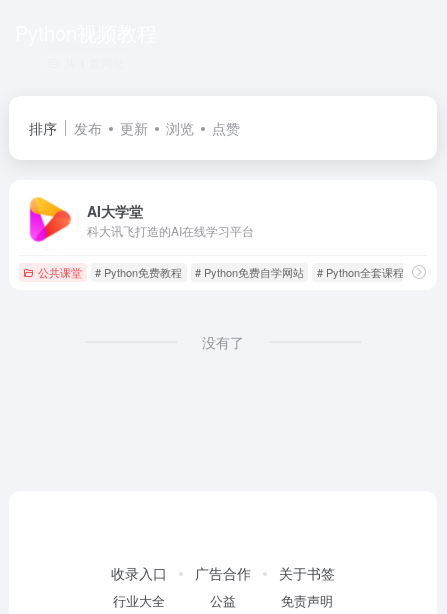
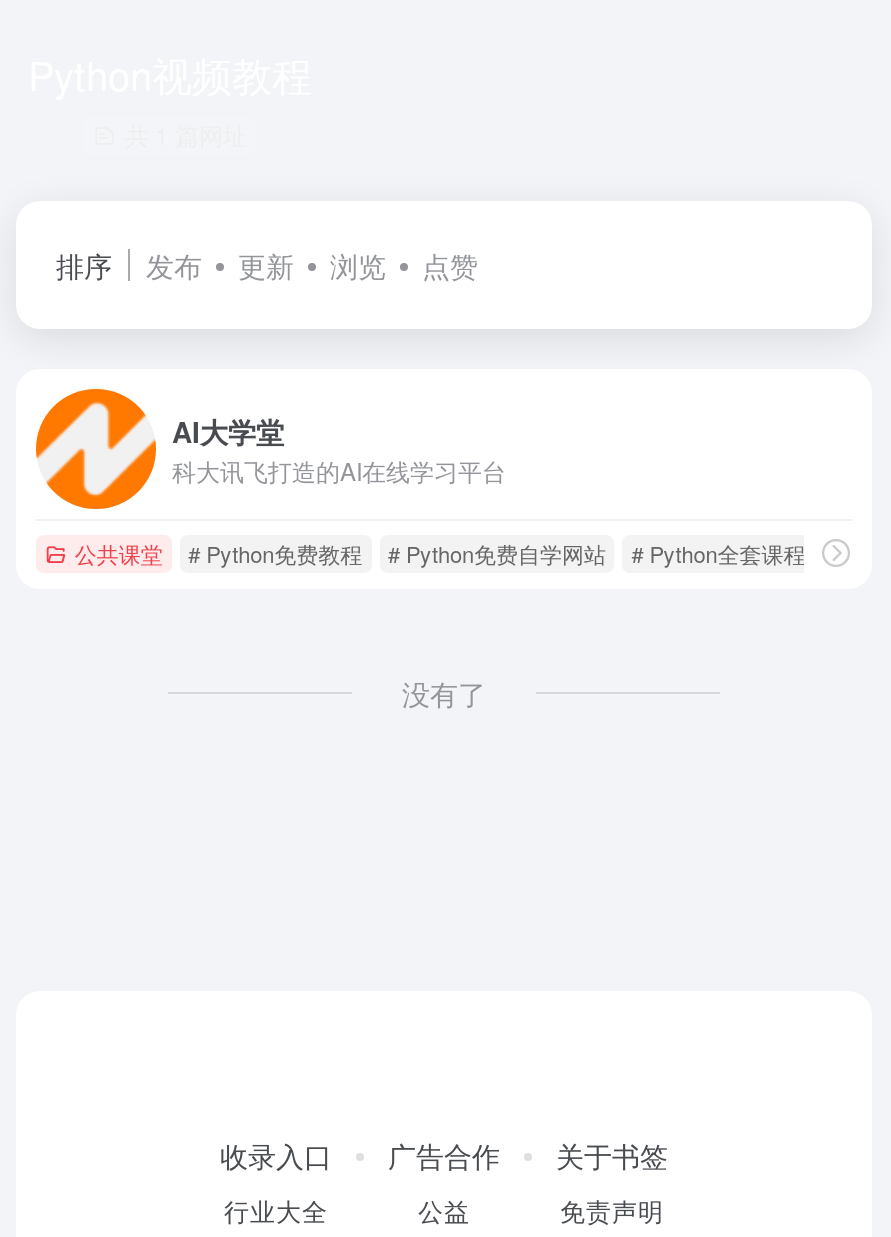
[18,189,80,251] [image] -> [32,385,158,511] [image]

